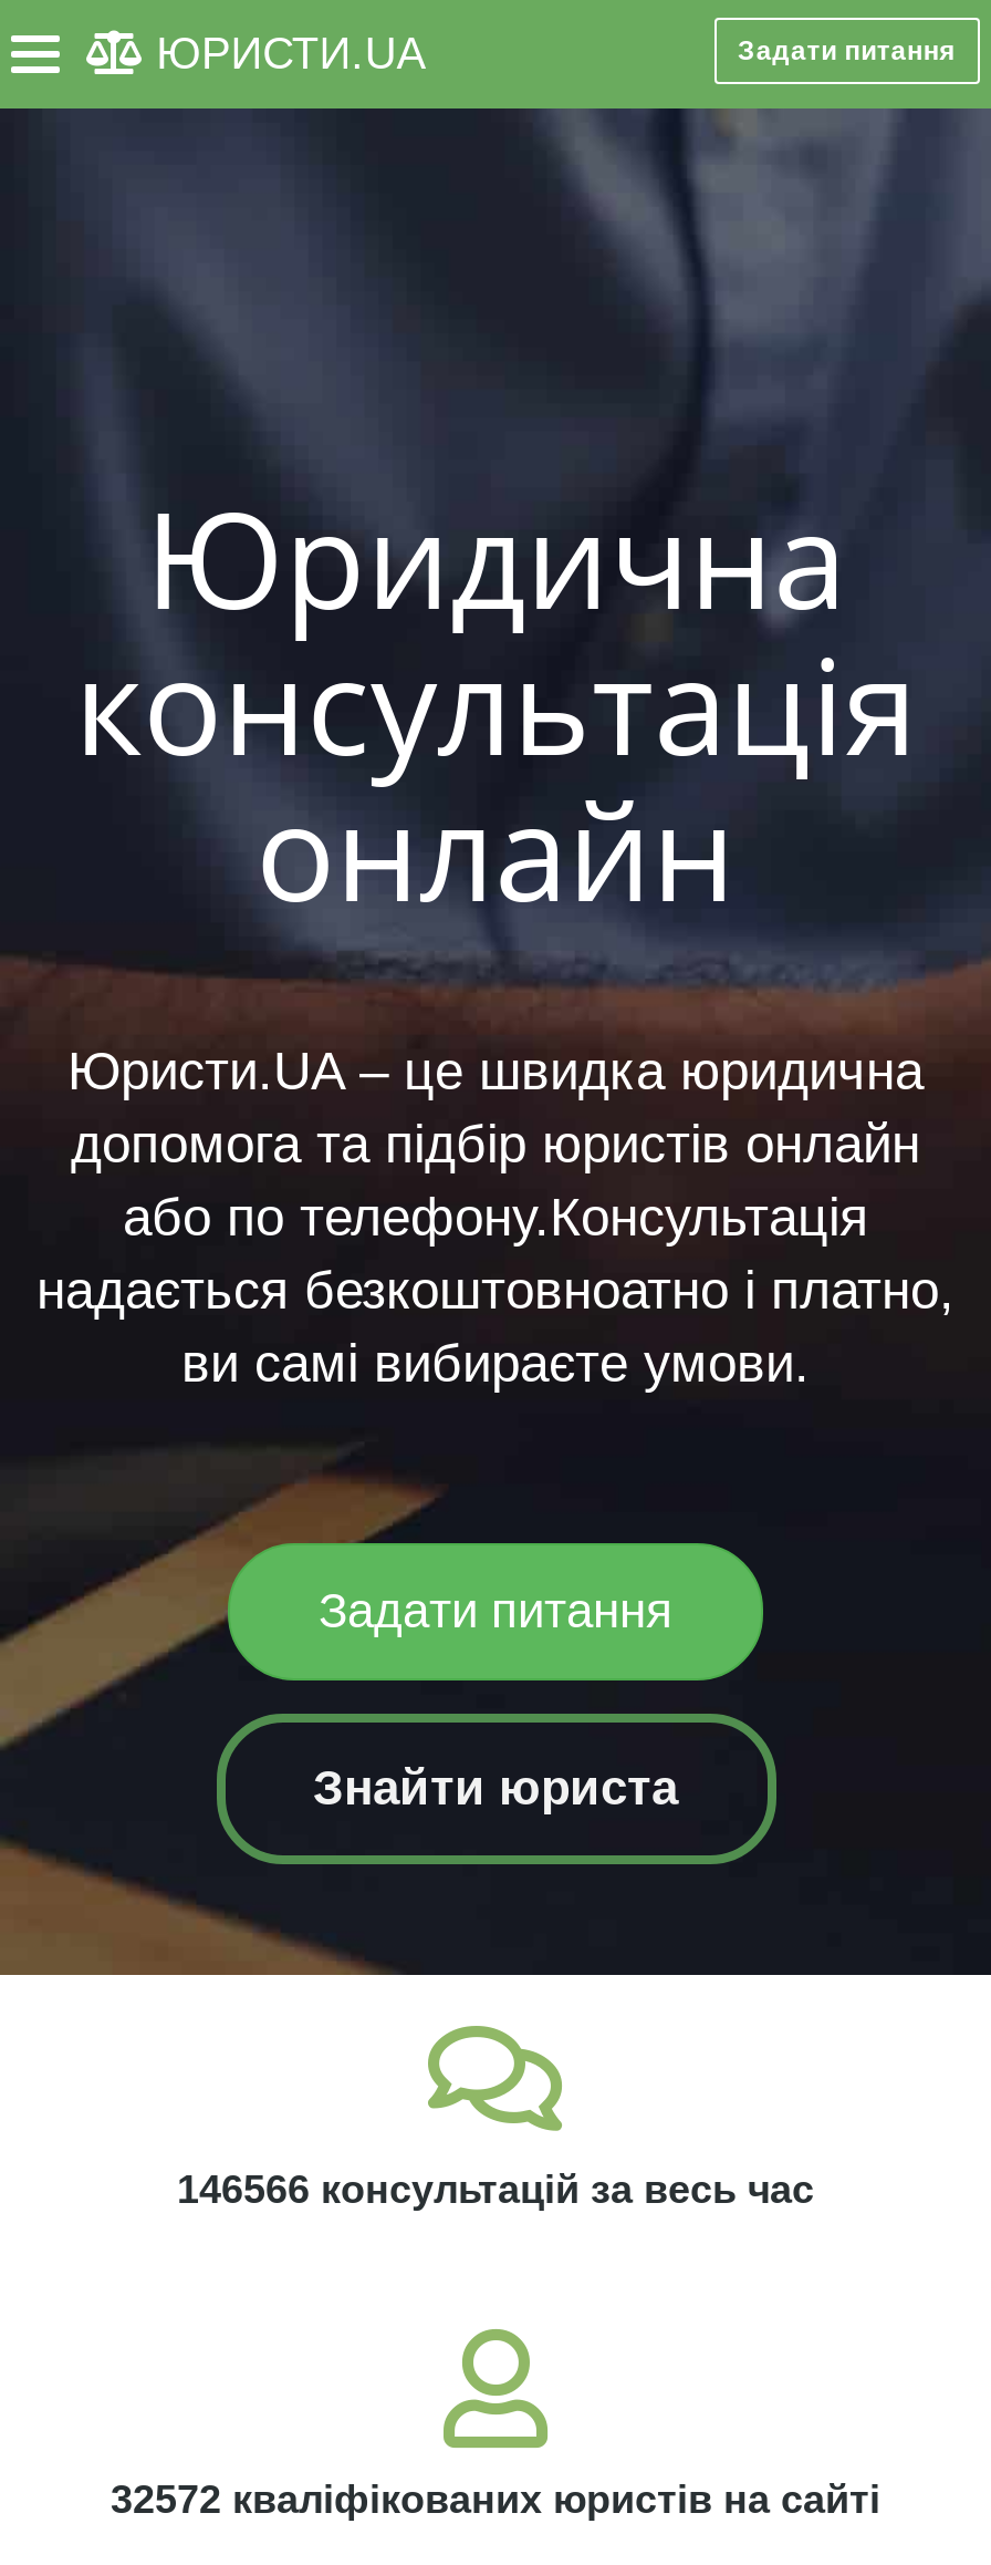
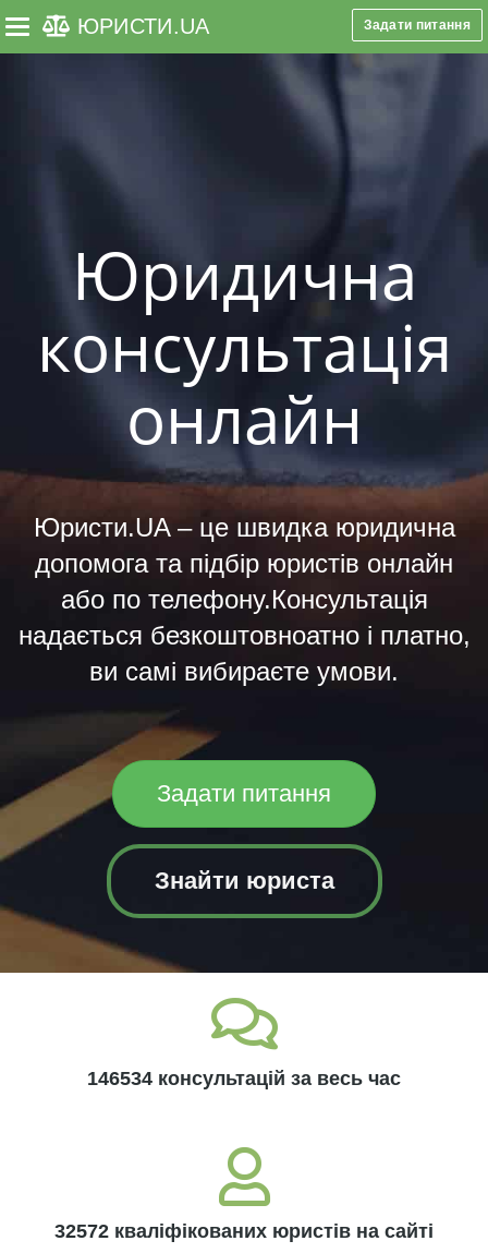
[177,2168,814,2212] 146566 консультацій за весь час -> [87,1068,401,1089] 146534 консультацій за весь час

